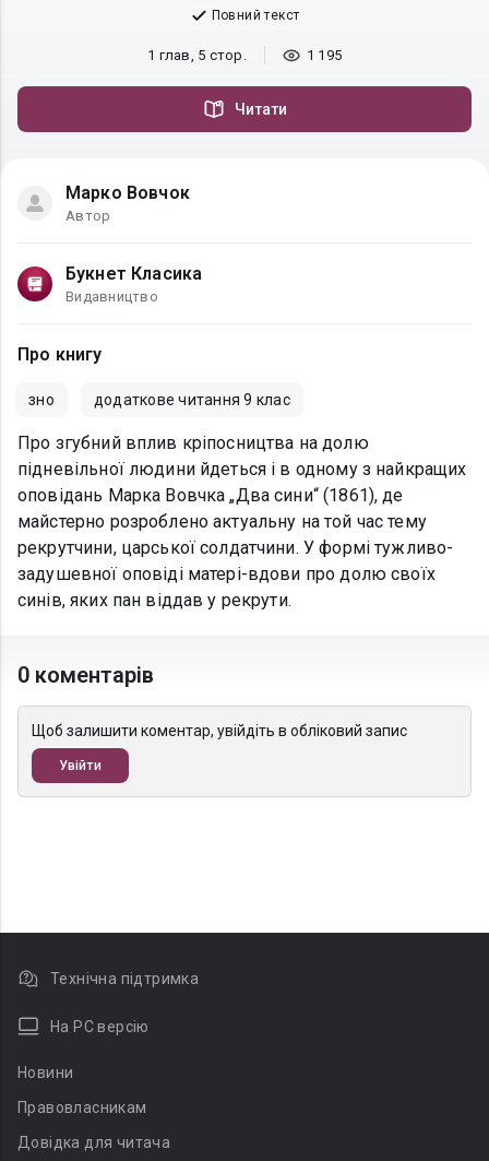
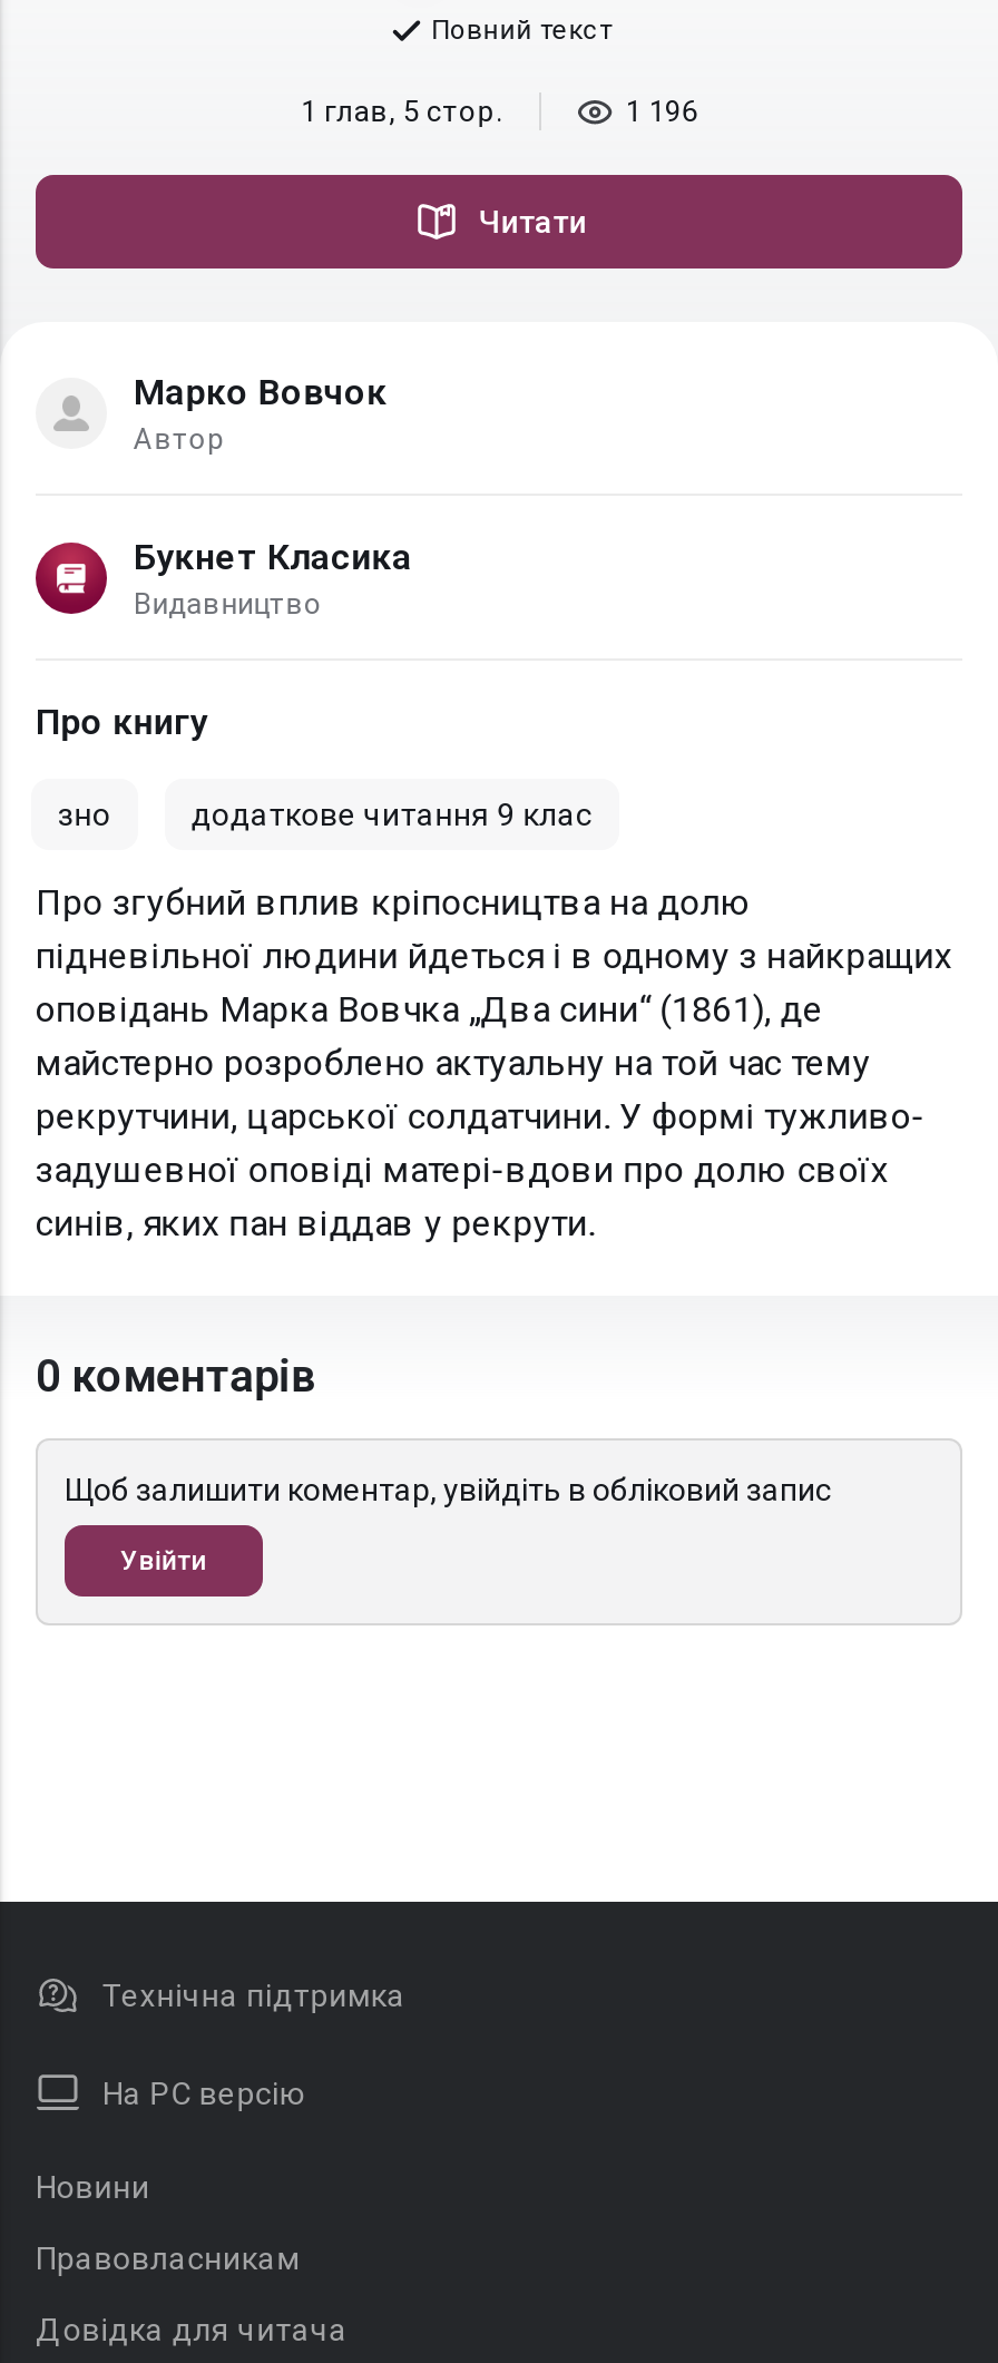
[306,47,342,63] 1 195 -> [626,95,697,128] 1 196

